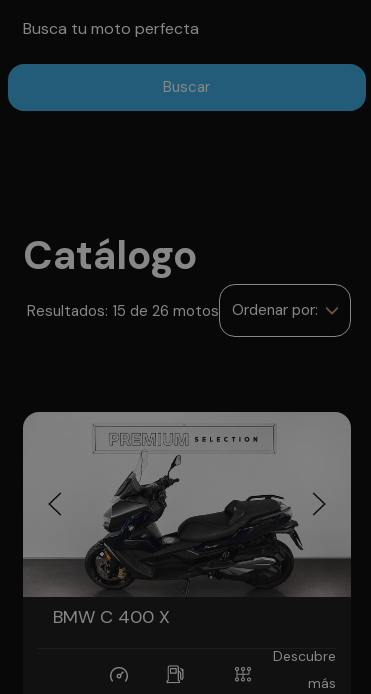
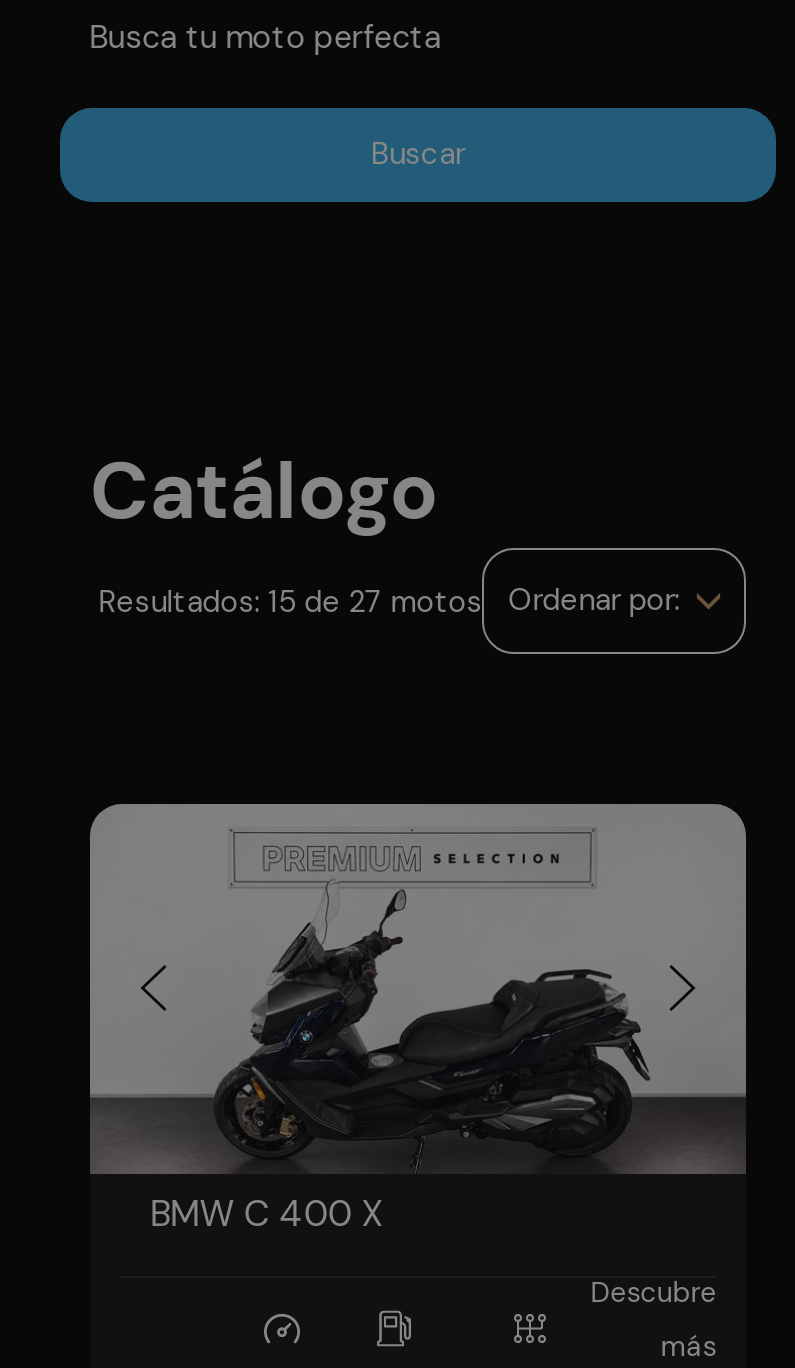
[27,300,219,320] Resultados: 15 de 26 motos -> [98,581,482,621] Resultados: 15 de 27 motos

